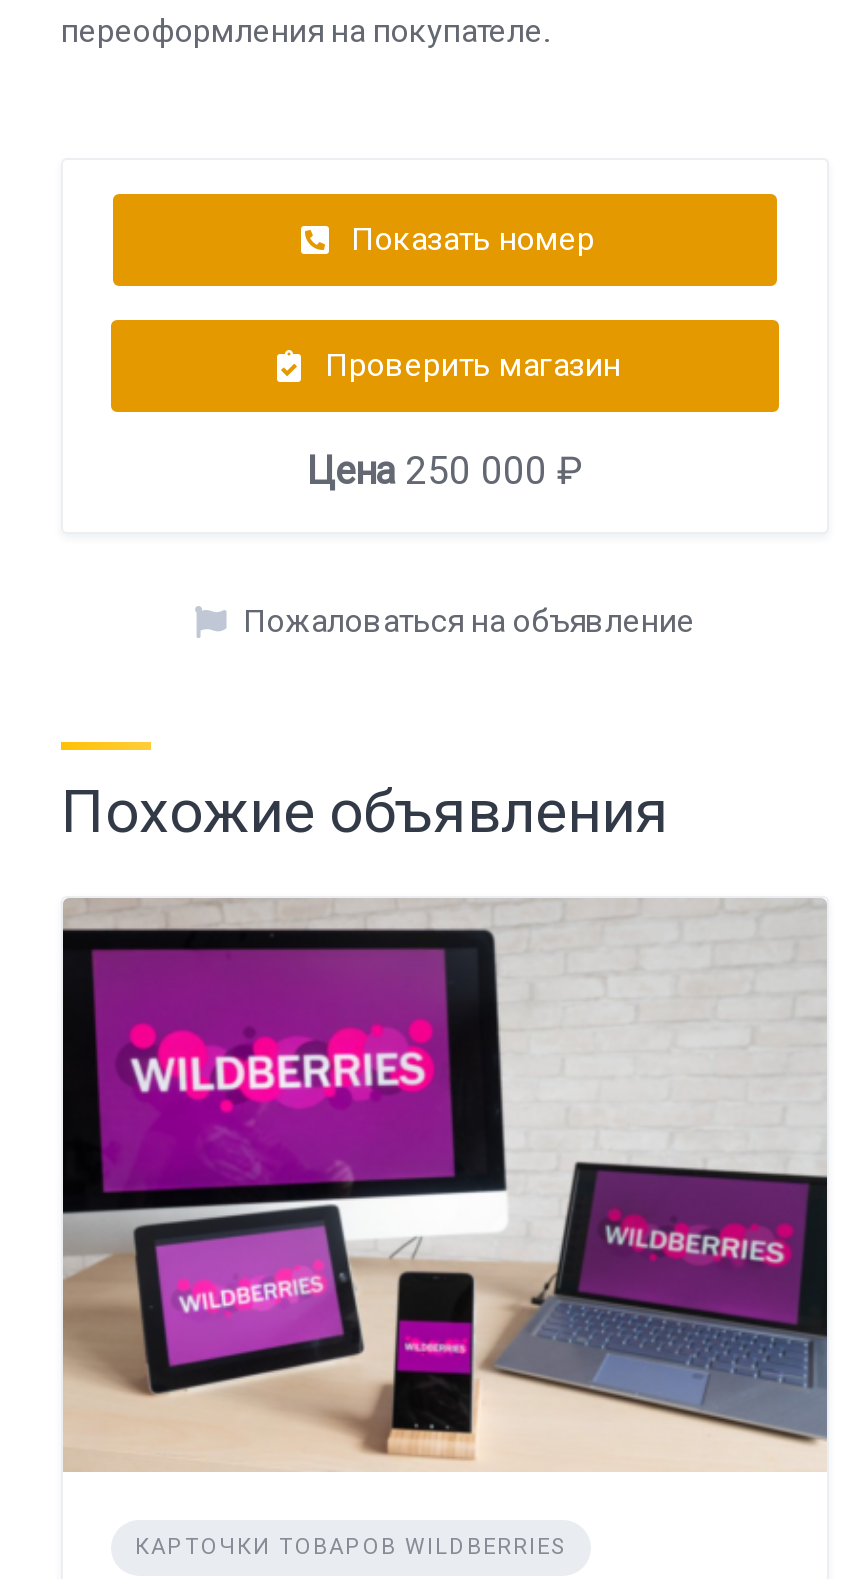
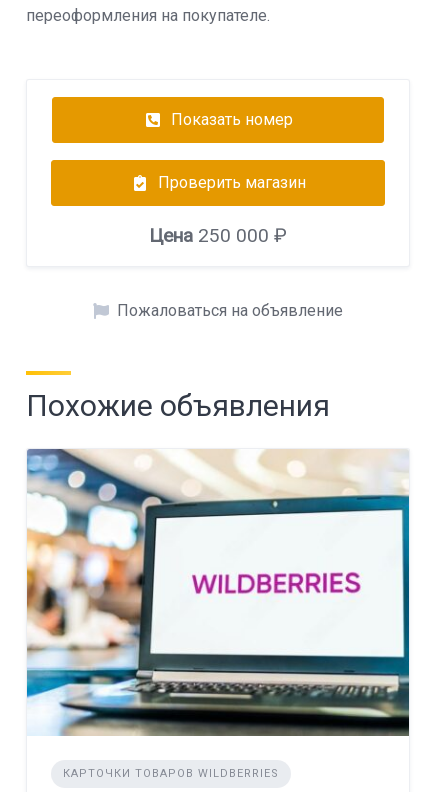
[61,898,829,1472] [image] -> [26,449,410,737] [image]

